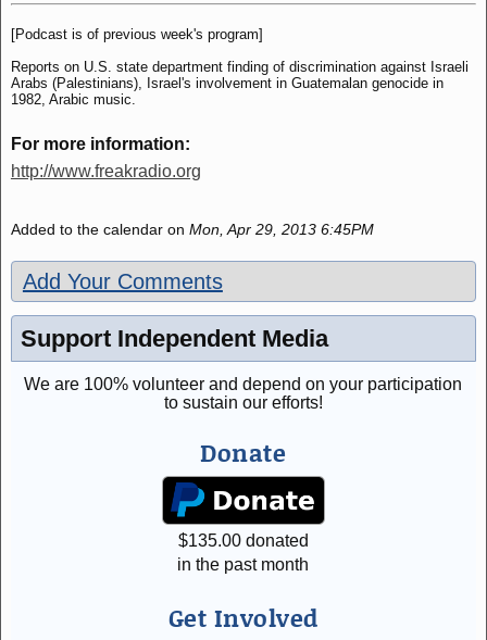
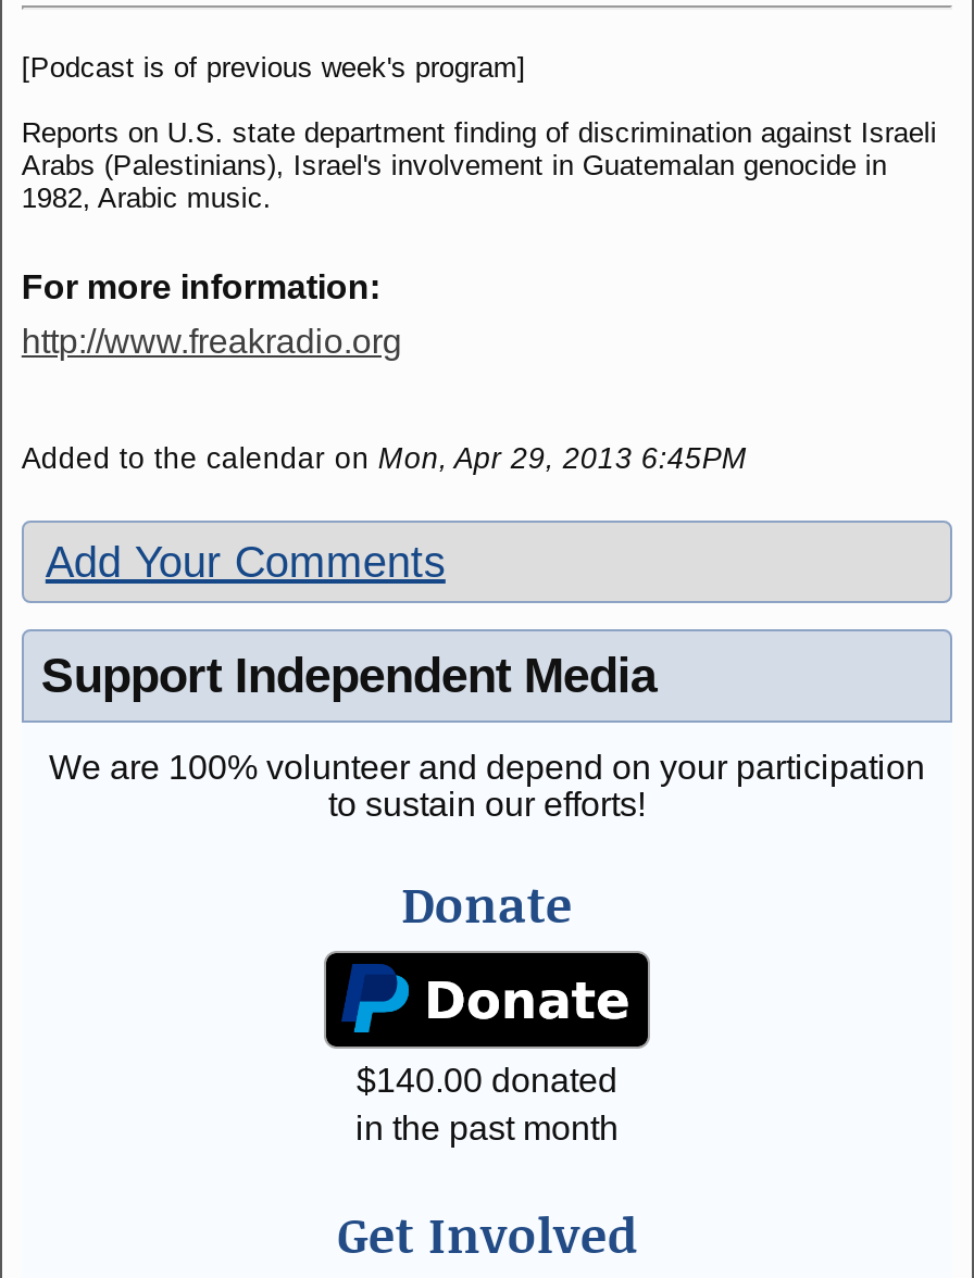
[178,531,309,549] $135.00 donated -> [357,1061,617,1098] $140.00 donated

